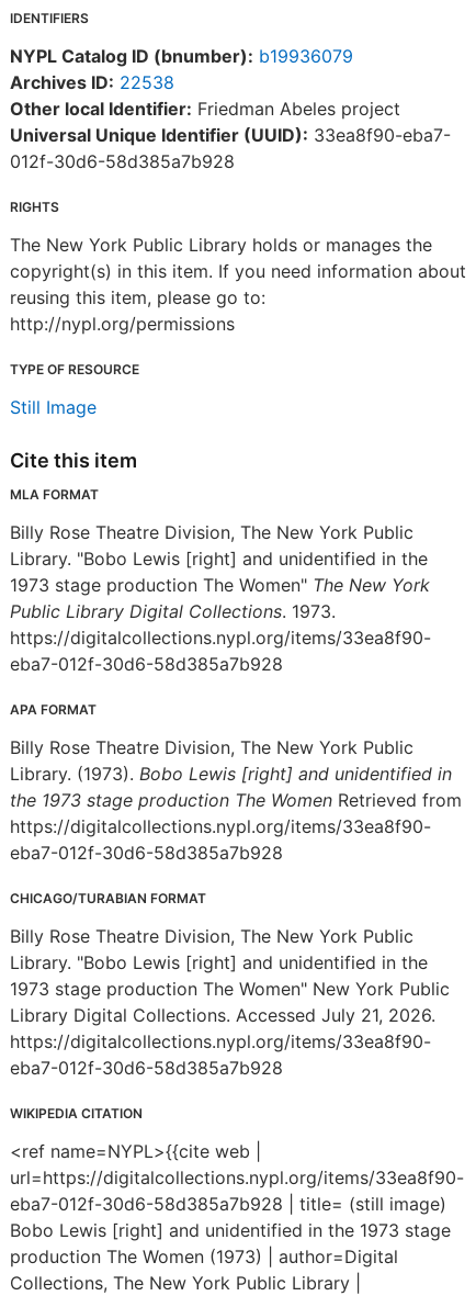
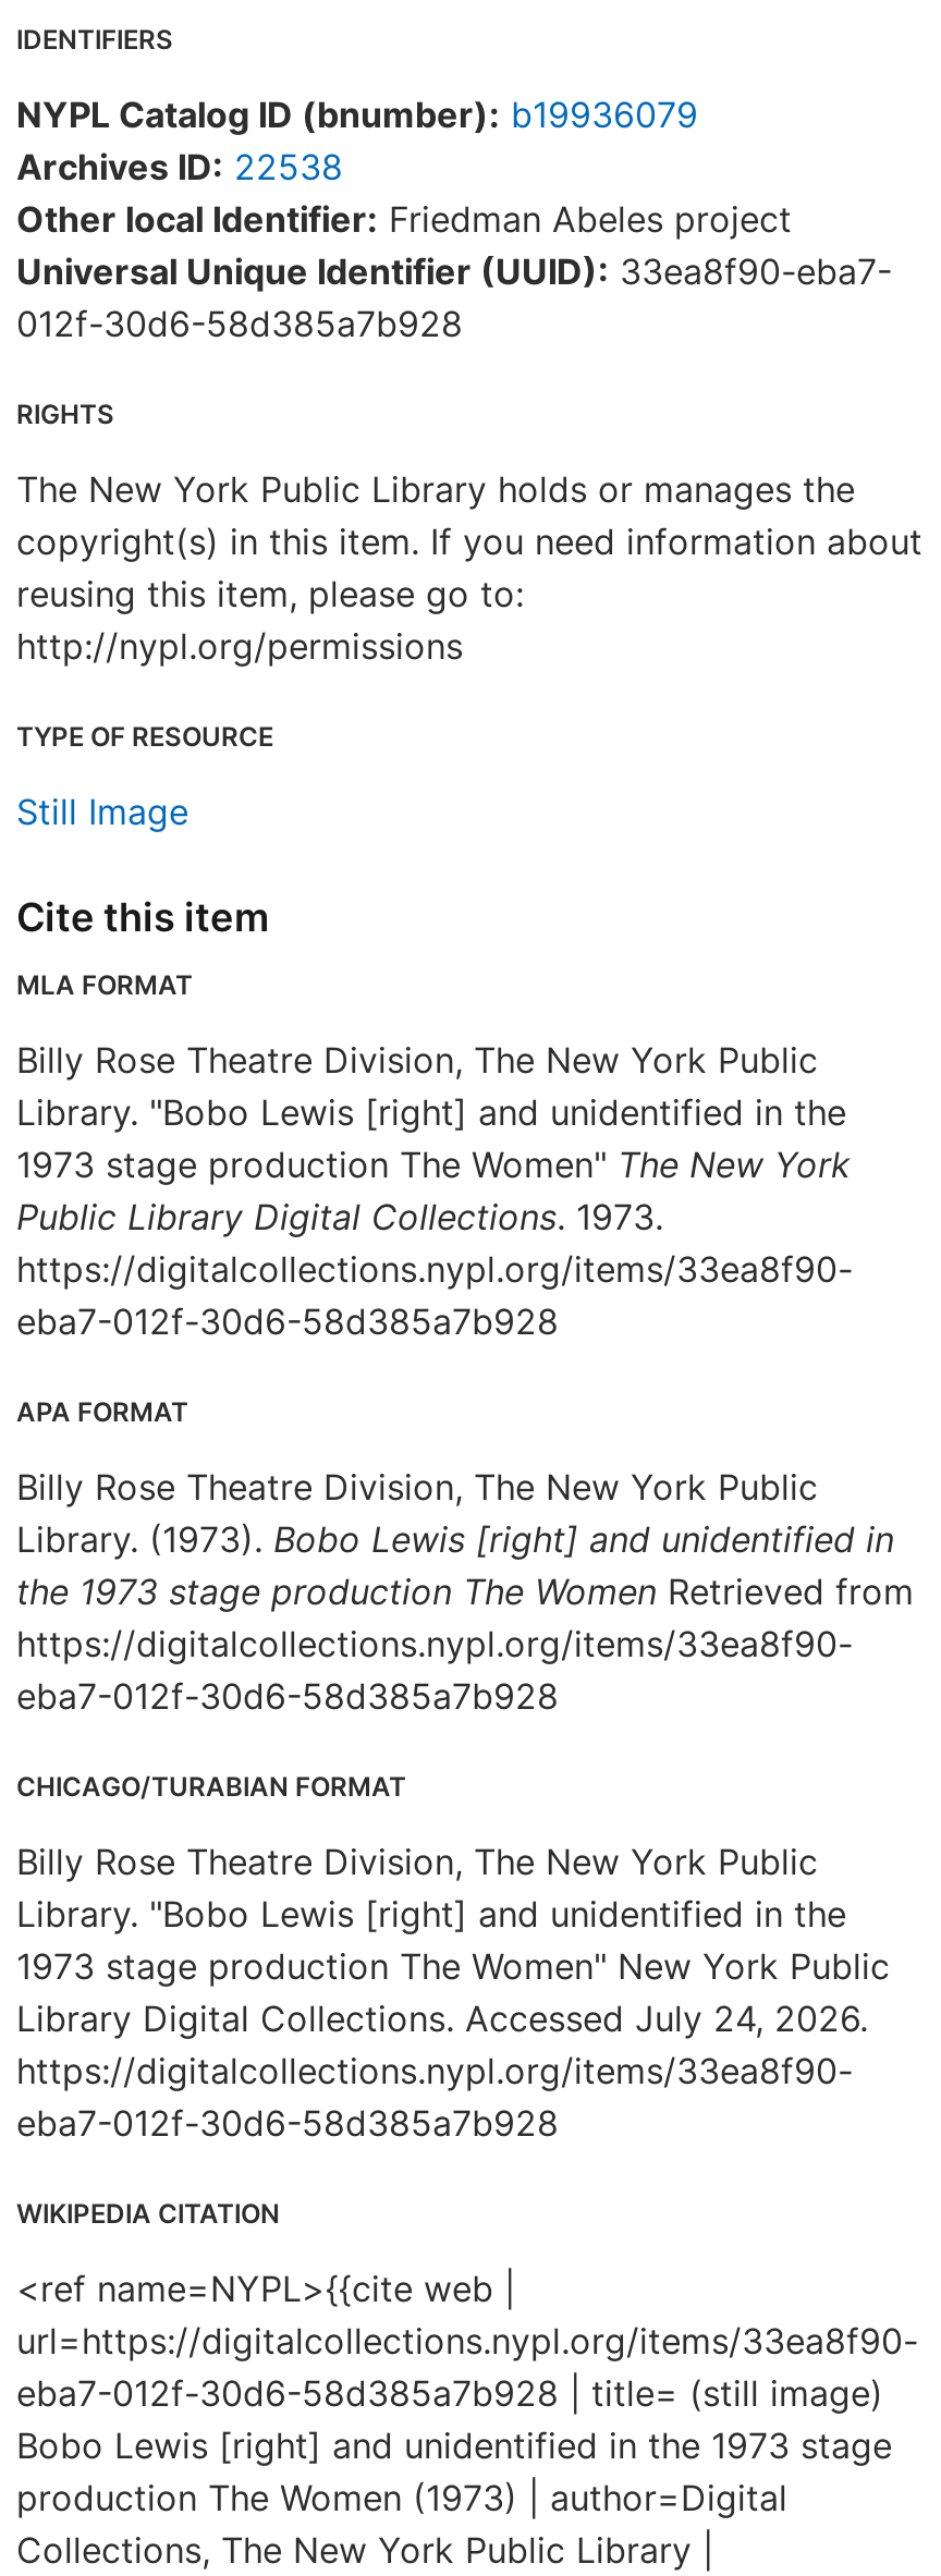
[10,1004,435,1026] Library Digital Collections. Accessed July 21, 2026. -> [16,1997,868,2040] Library Digital Collections. Accessed July 24, 2026.

